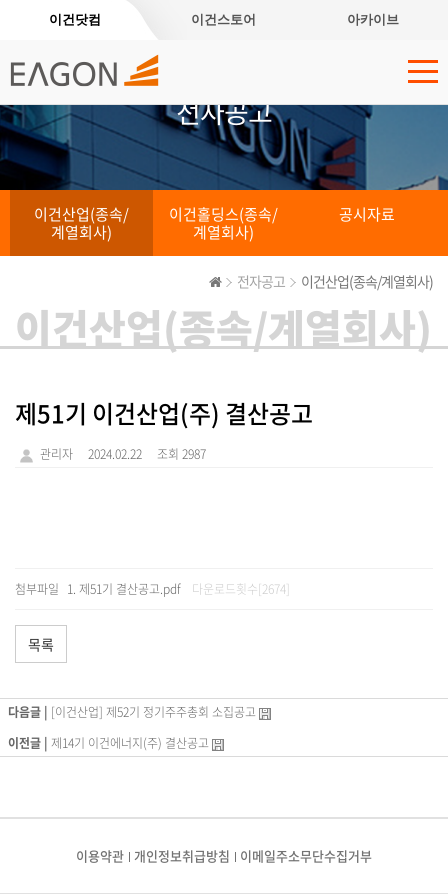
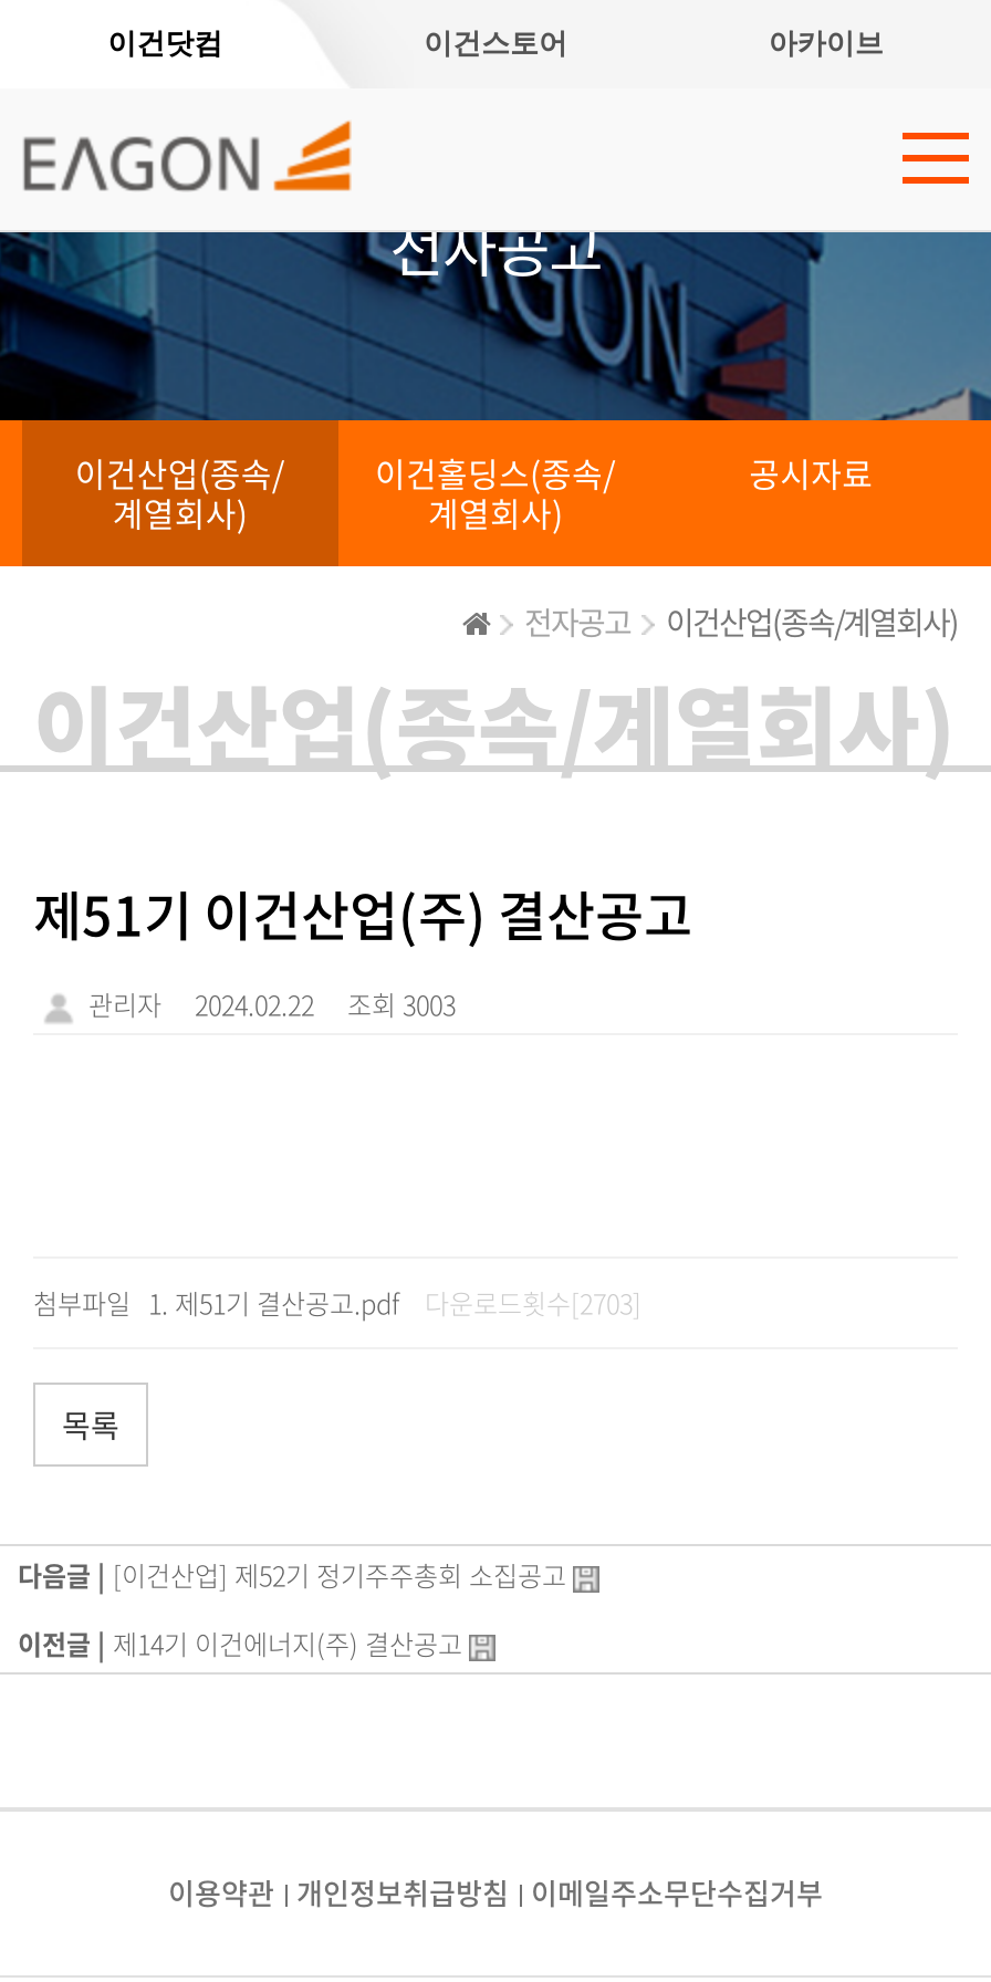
[37,445,206,463] 관리자 2024.02.22 조회 2987 -> [82,984,456,1024] 관리자 2024.02.22 조회 3003
[192,580,290,598] 다운로드횟수[2674] -> [425,1283,641,1323] 다운로드횟수[2703]

